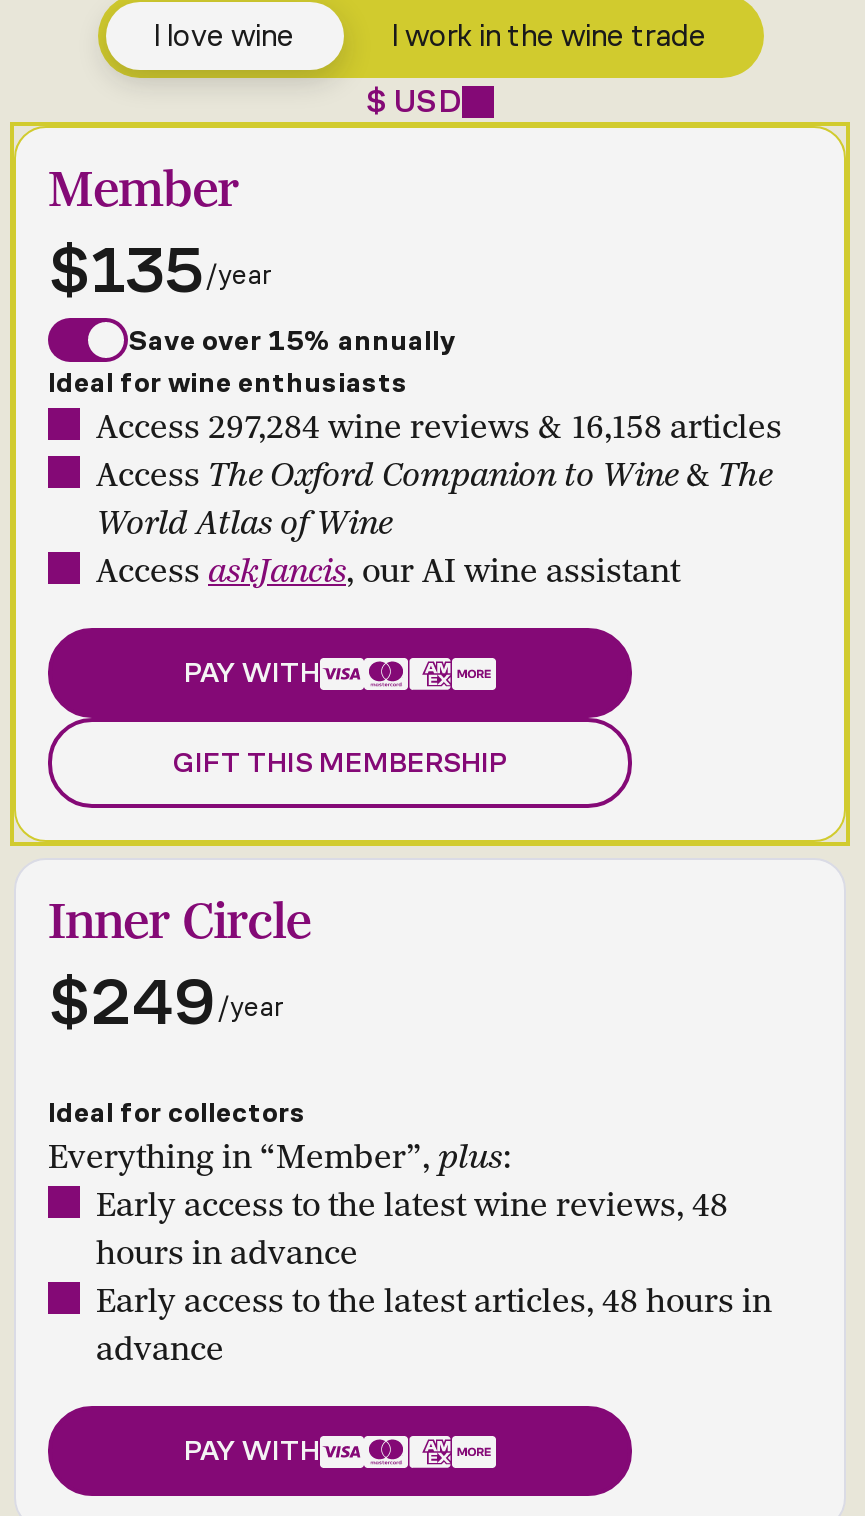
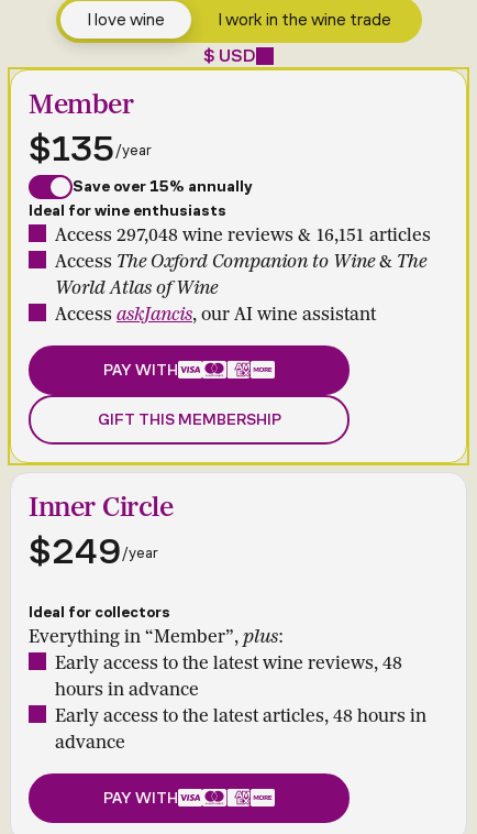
[96,406,782,448] Access 297,284 wine reviews & 16,158 articles -> [55,223,431,246] Access 297,048 wine reviews & 16,151 articles

